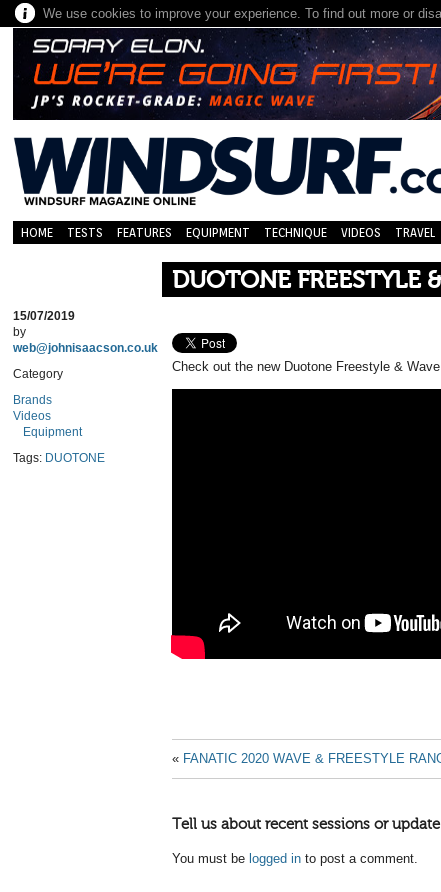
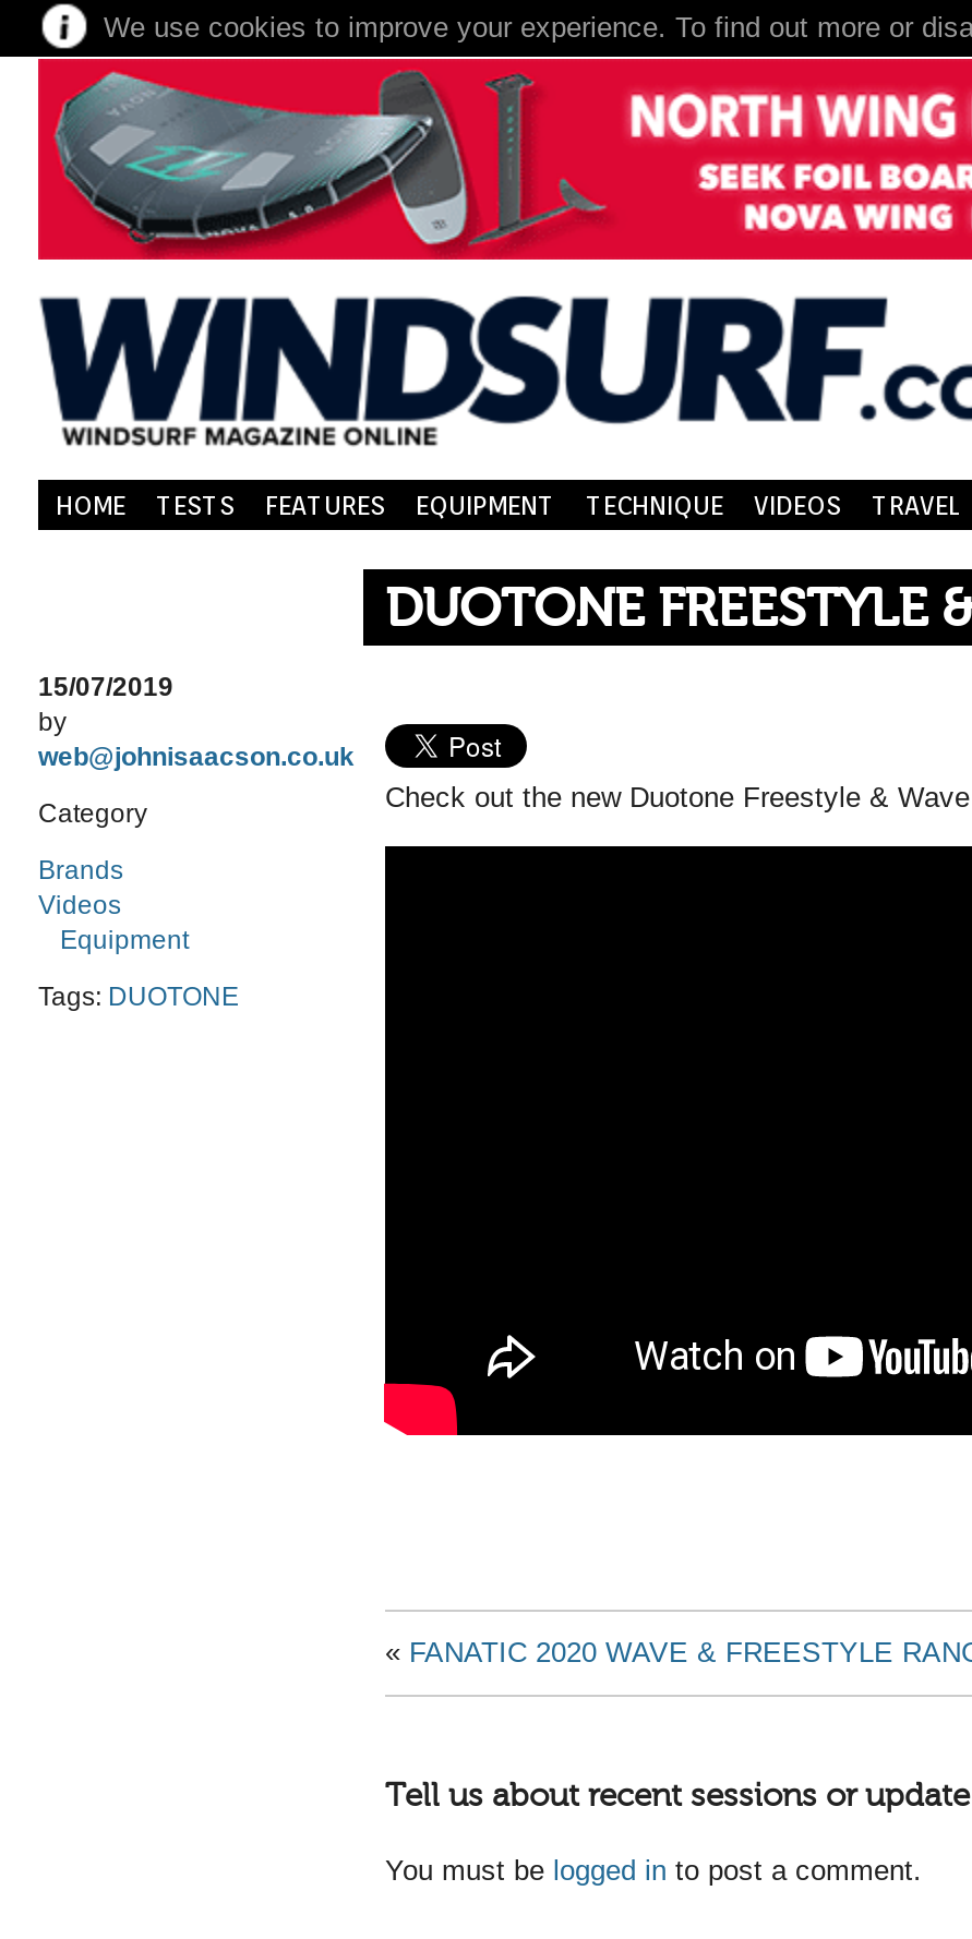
[12,27,438,121] [image] -> [36,57,965,262] [image]

